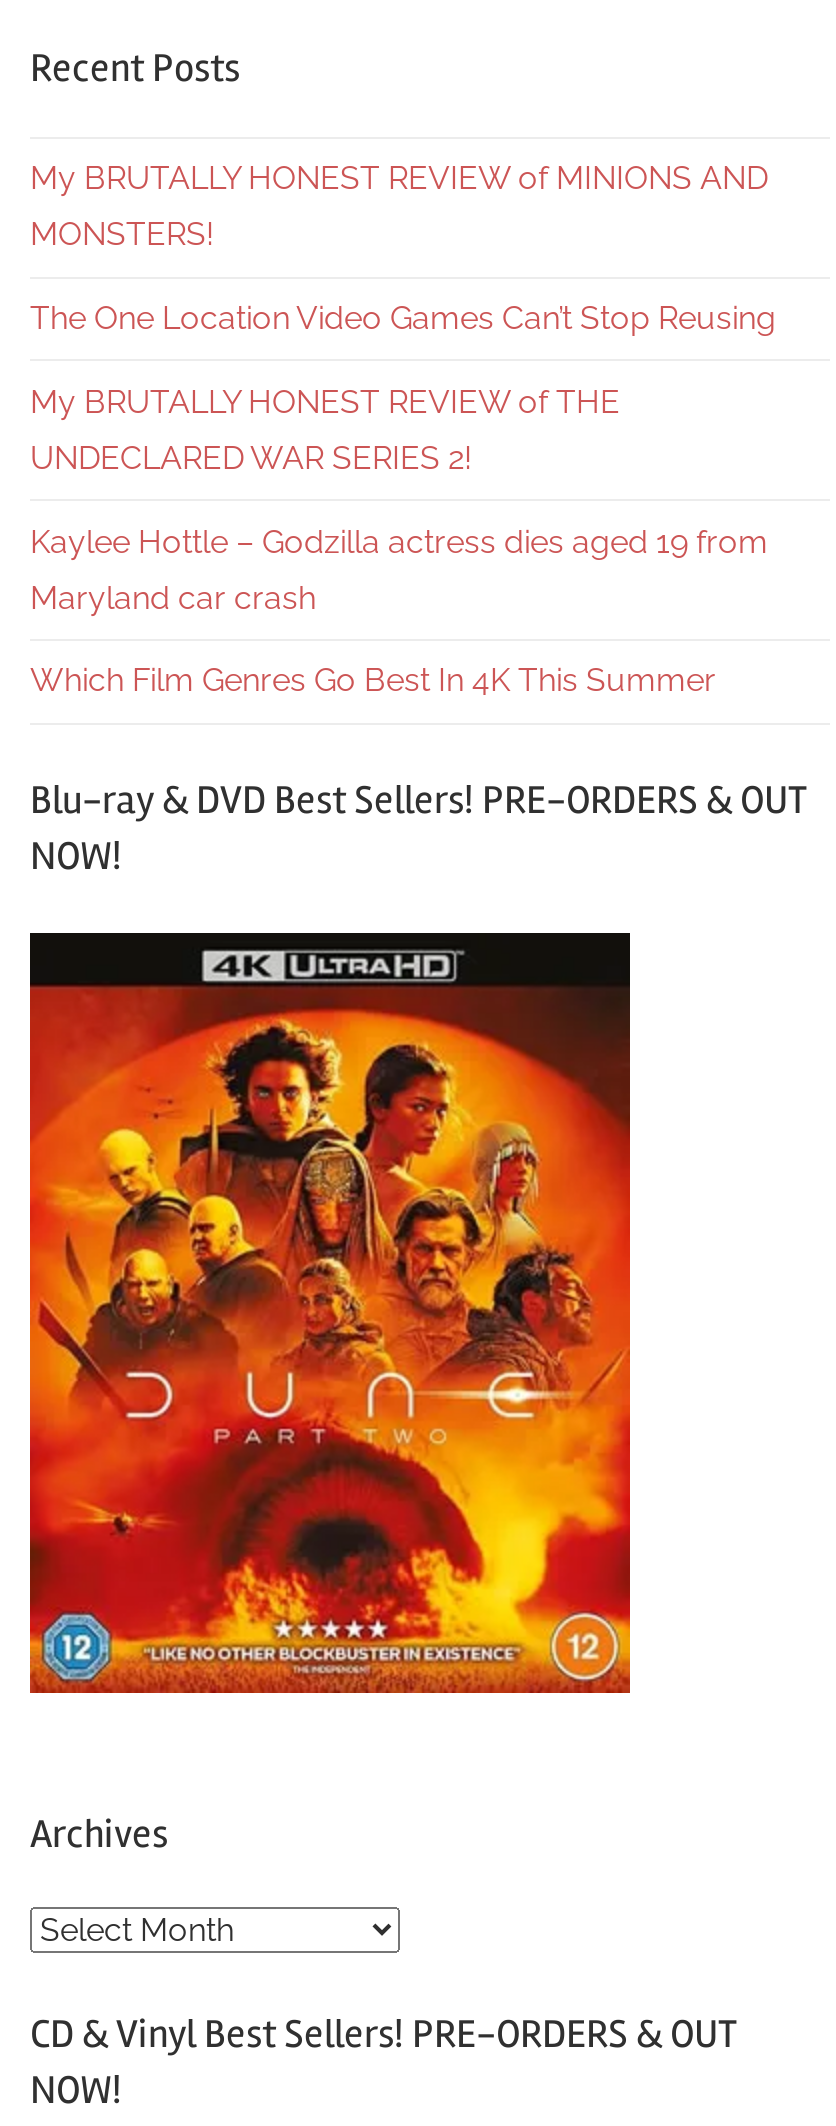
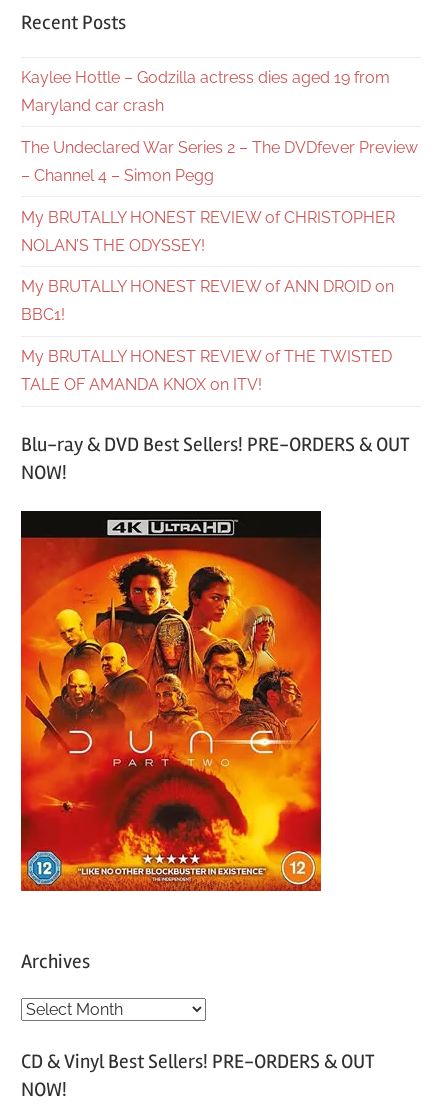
[30,159,776,476] My BRUTALLY HONEST REVIEW of MINIONS AND | MONSTERS! | The One Location Video Games Can’t Stop Reusing | My BRUTALLY HONEST REVIEW of THE | UNDECLARED WAR SERIES 2! -> none
moved [30,522,768,616] -> [21,68,390,115]: Kaylee Hottle – Godzilla actress dies aged 19 from | Maryland car crash
[30,661,716,699] Which Film Genres Go Best In 4K This Summer -> [21,138,418,394] The Undeclared War Series 2 – The DVDfever Preview | – Channel 4 – Simon Pegg | My BRUTALLY HONEST REVIEW of CHRISTOPHER | NOLAN’S THE ODYSSEY! | My BRUTALLY HONEST REVIEW of ANN DROID on | BBC1! | My BRUTALLY HONEST REVIEW of THE TWISTED | TALE OF AMANDA KNOX on ITV!

